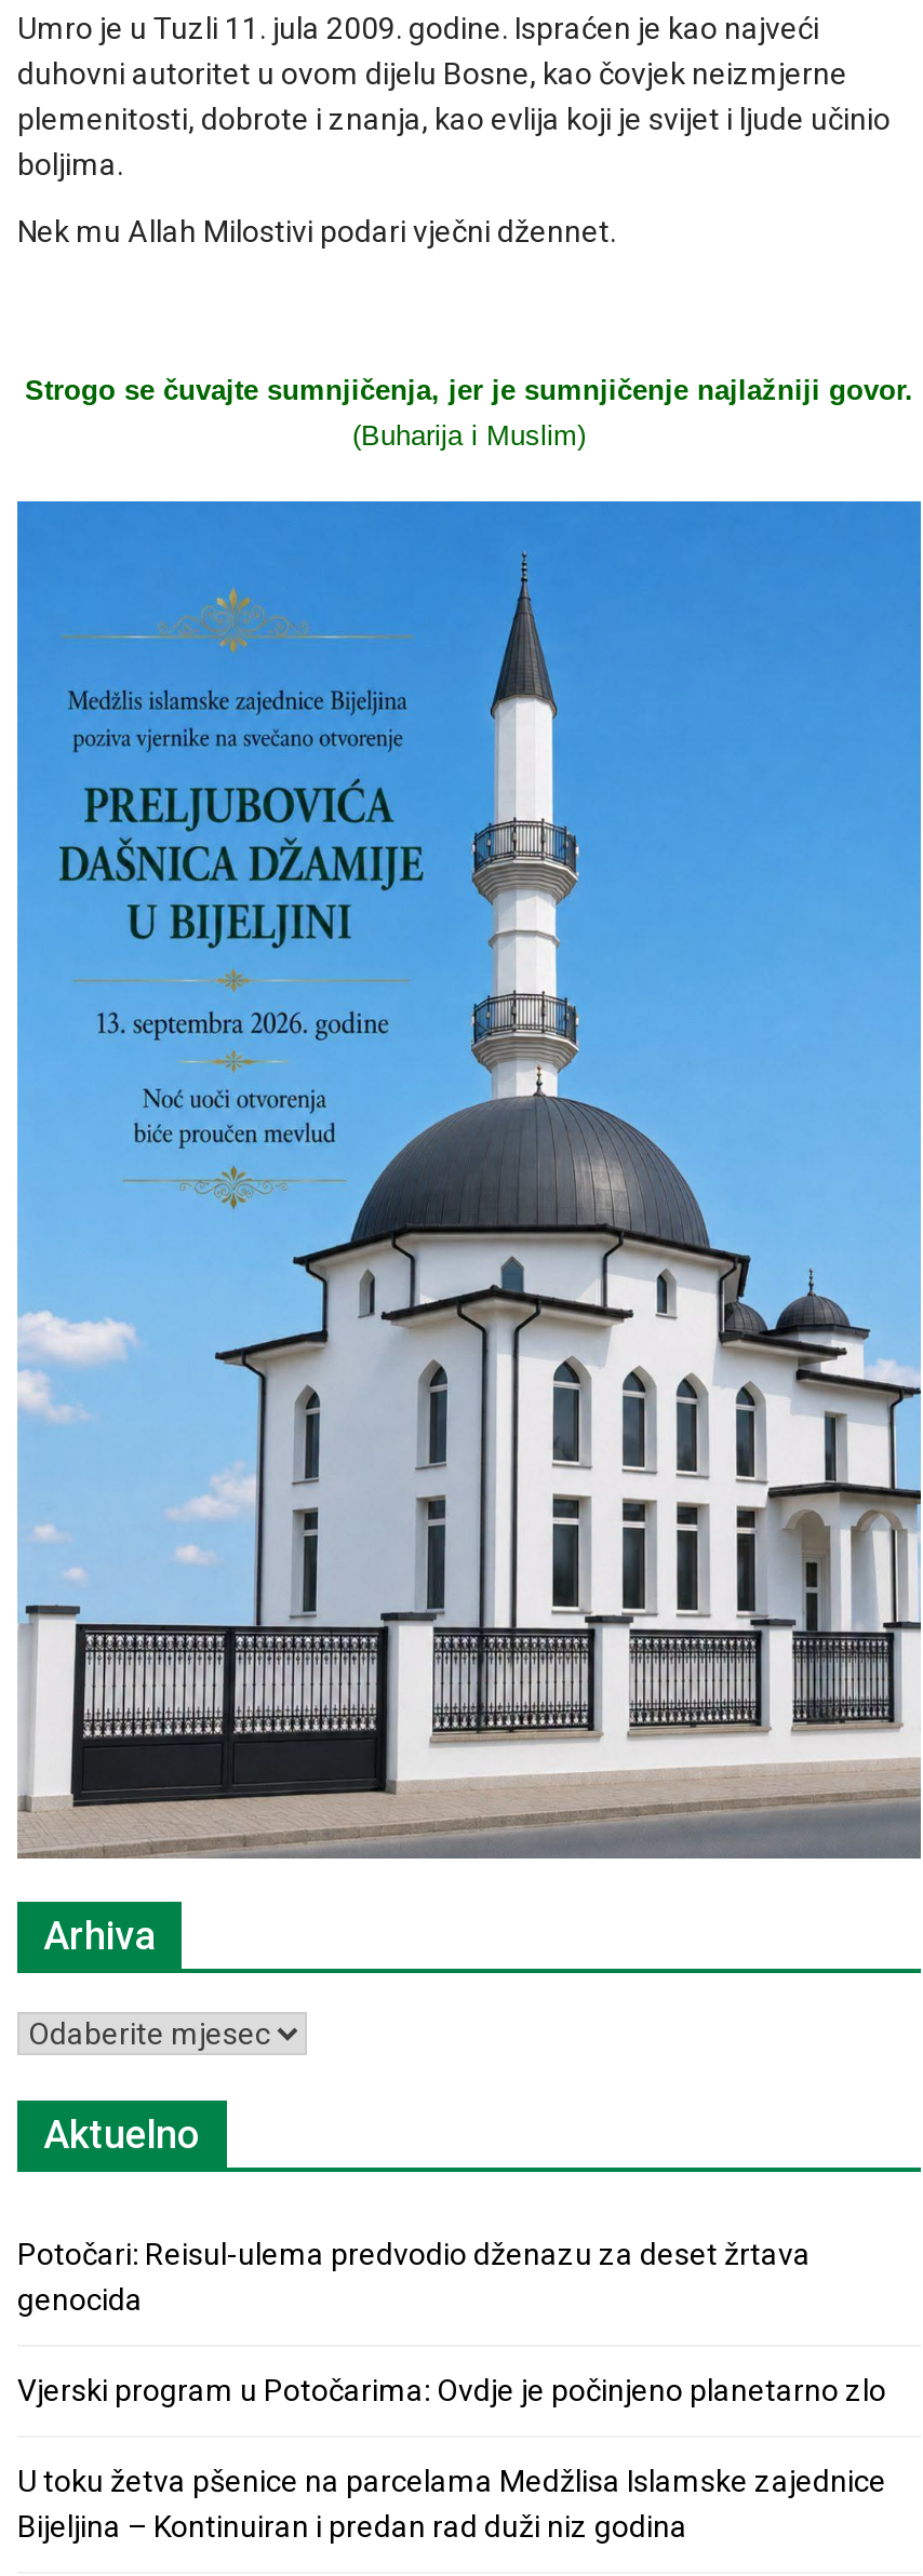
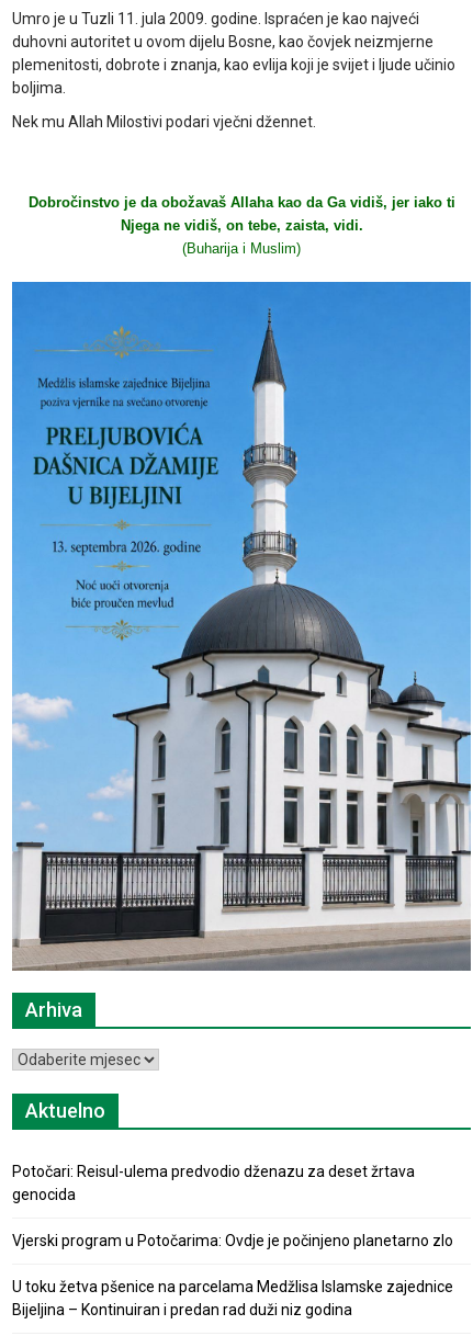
[25,373,913,405] Strogo se čuvajte sumnjičenja, jer je sumnjičenje najlažniji govor. -> [28,194,455,233] Dobročinstvo je da obožavaš Allaha kao da Ga vidiš, jer iako ti | Njega ne vidiš, on tebe, zaista, vidi.

